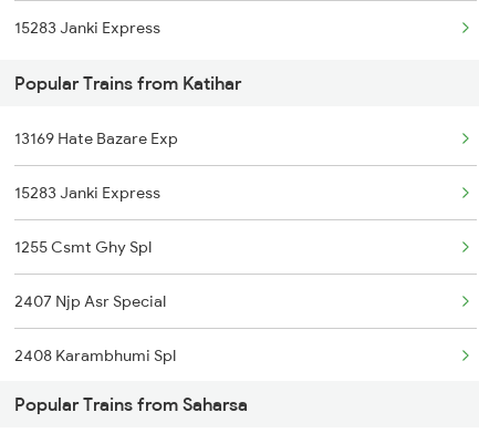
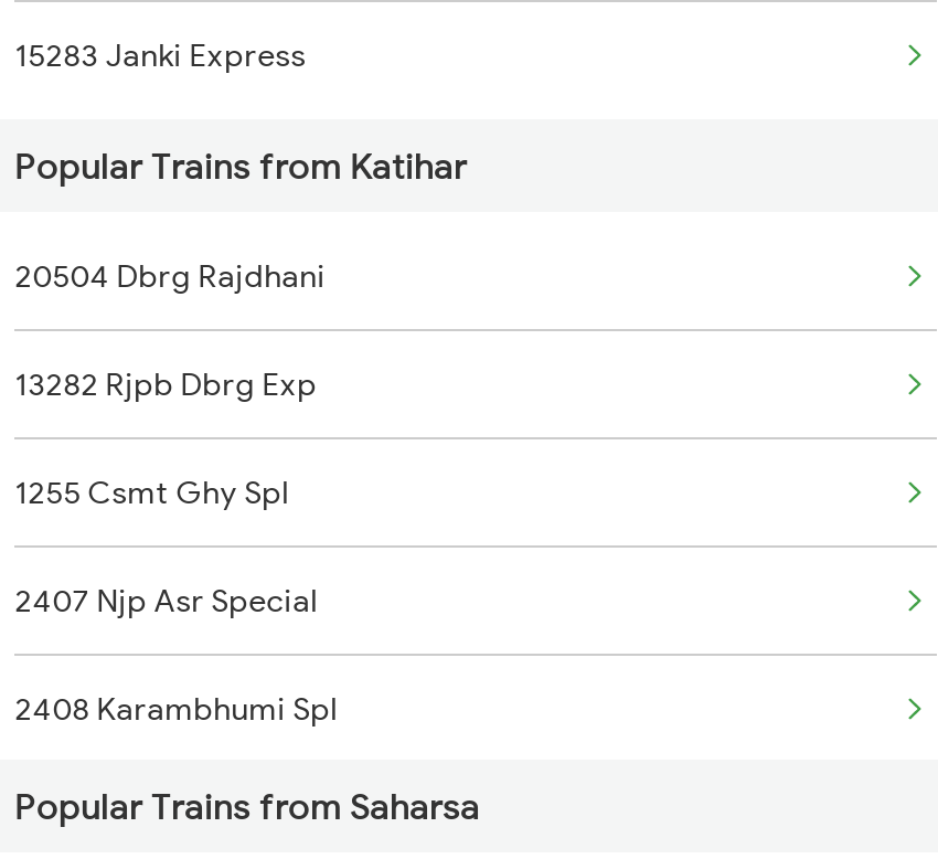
[14,129,178,149] 13169 Hate Bazare Exp -> [14,256,326,296] 20504 Dbrg Rajdhani
[14,183,160,203] 15283 Janki Express -> [14,365,317,404] 13282 Rjpb Dbrg Exp

